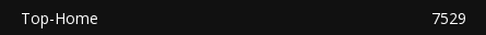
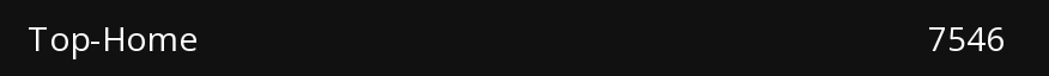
[431,7,466,28] 7529 -> [928,16,1005,61] 7546

